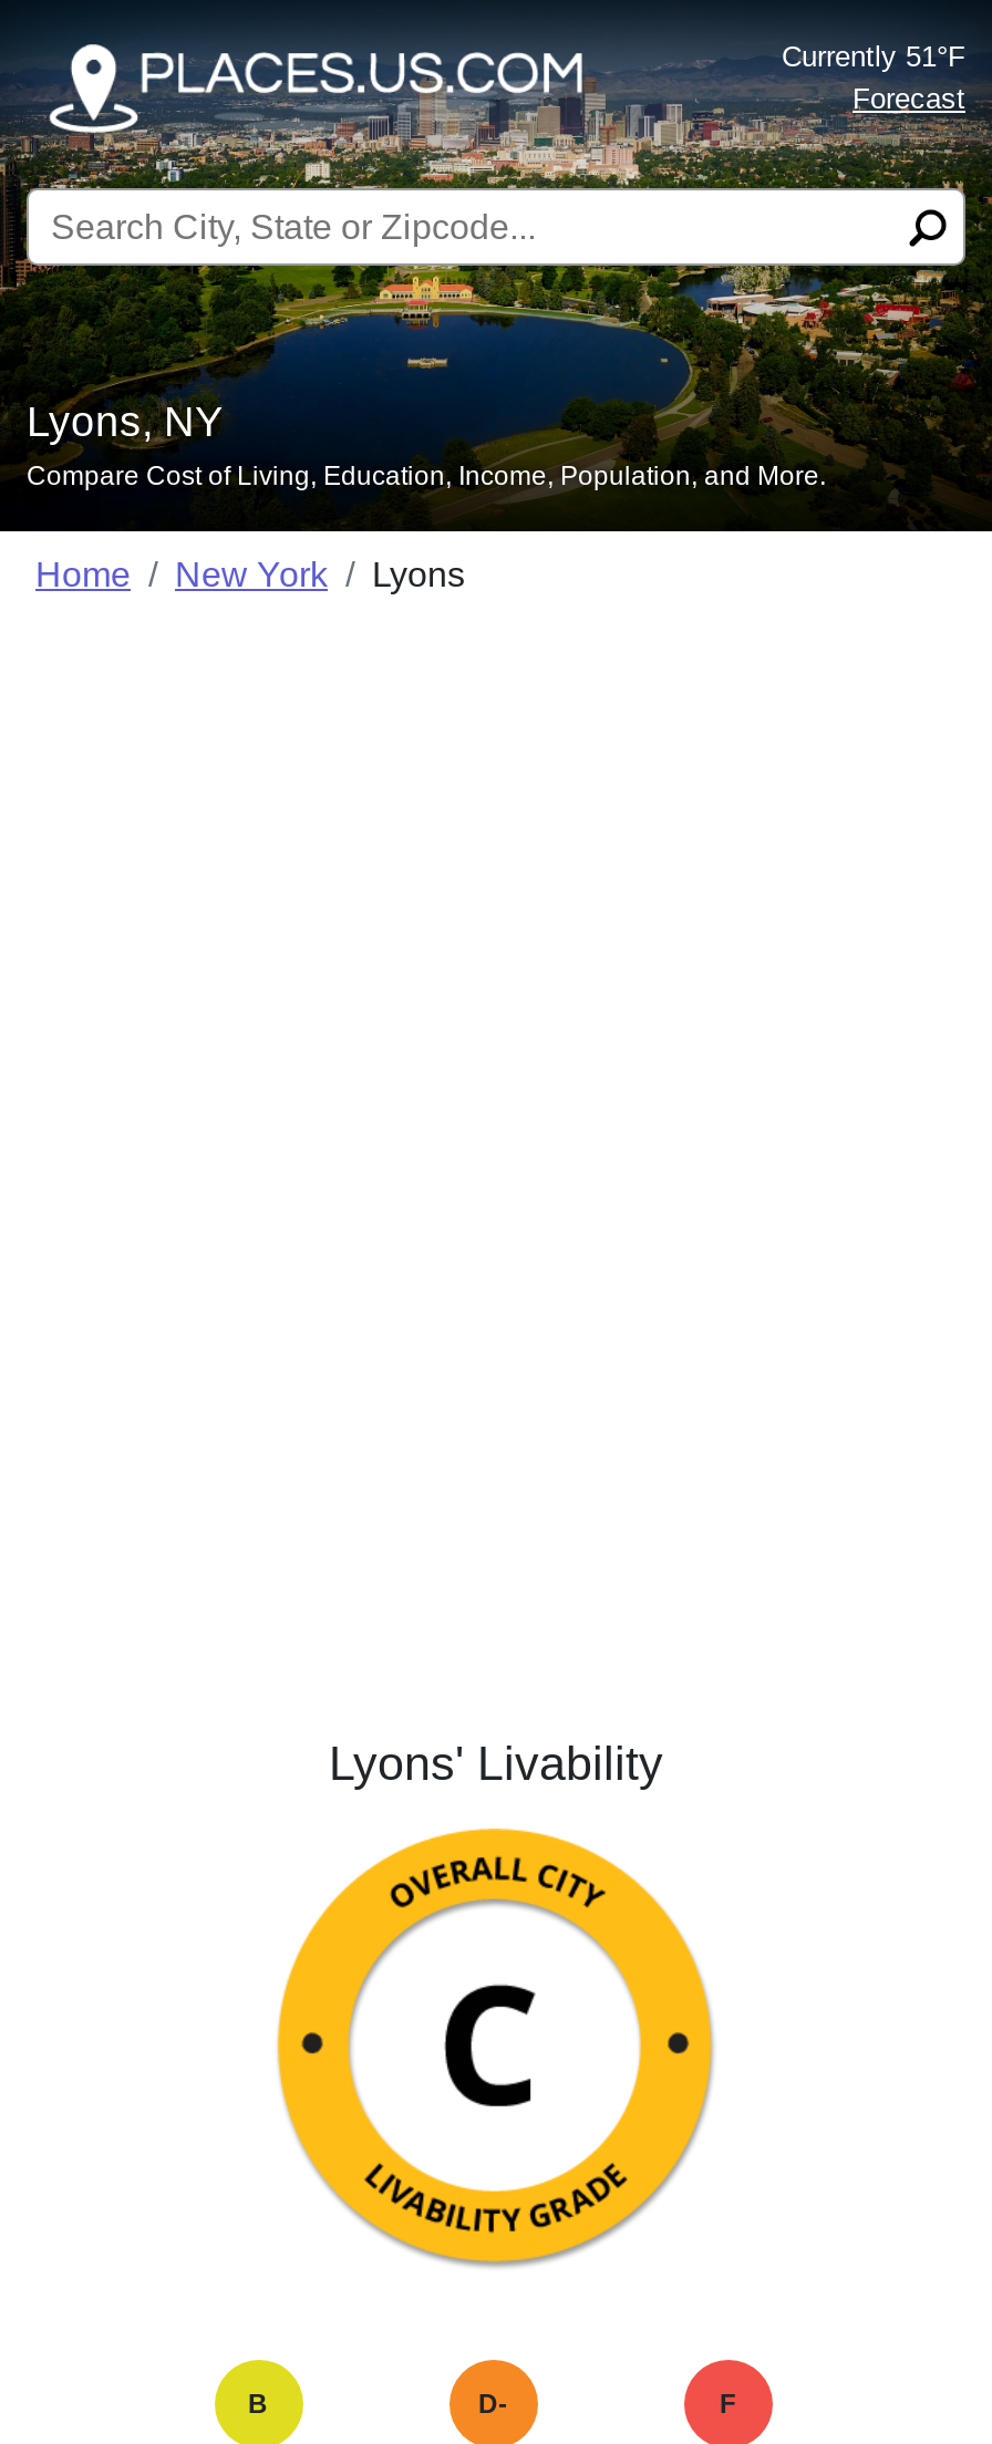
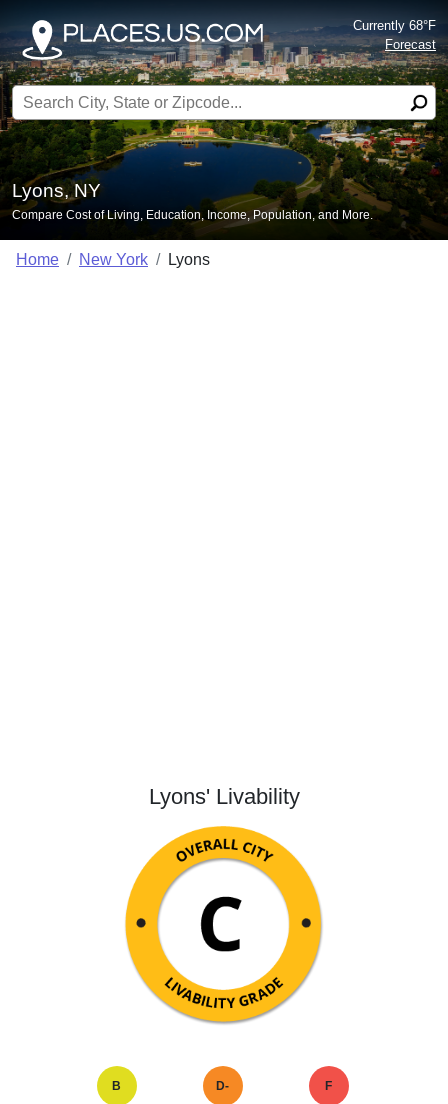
[782,40,965,73] Currently 51°F -> [353,18,436,33] Currently 68°F

